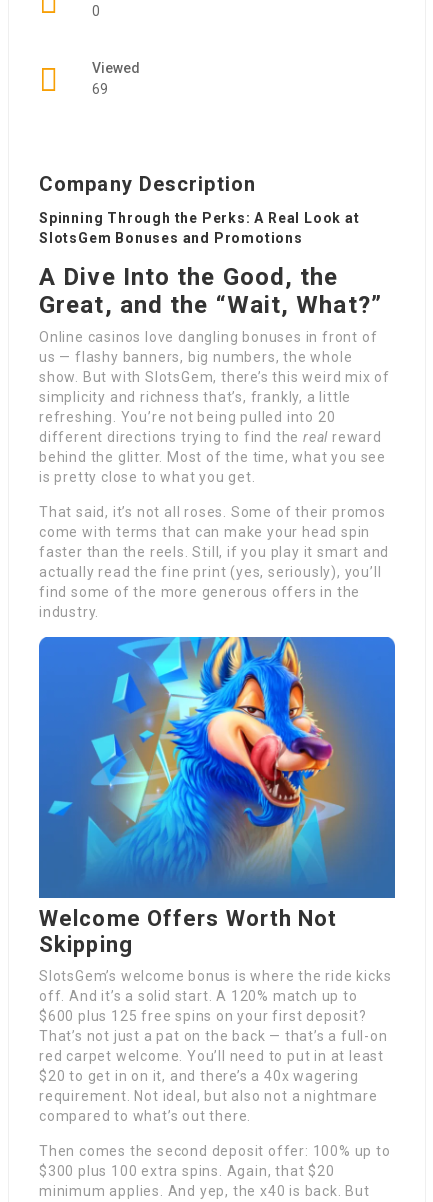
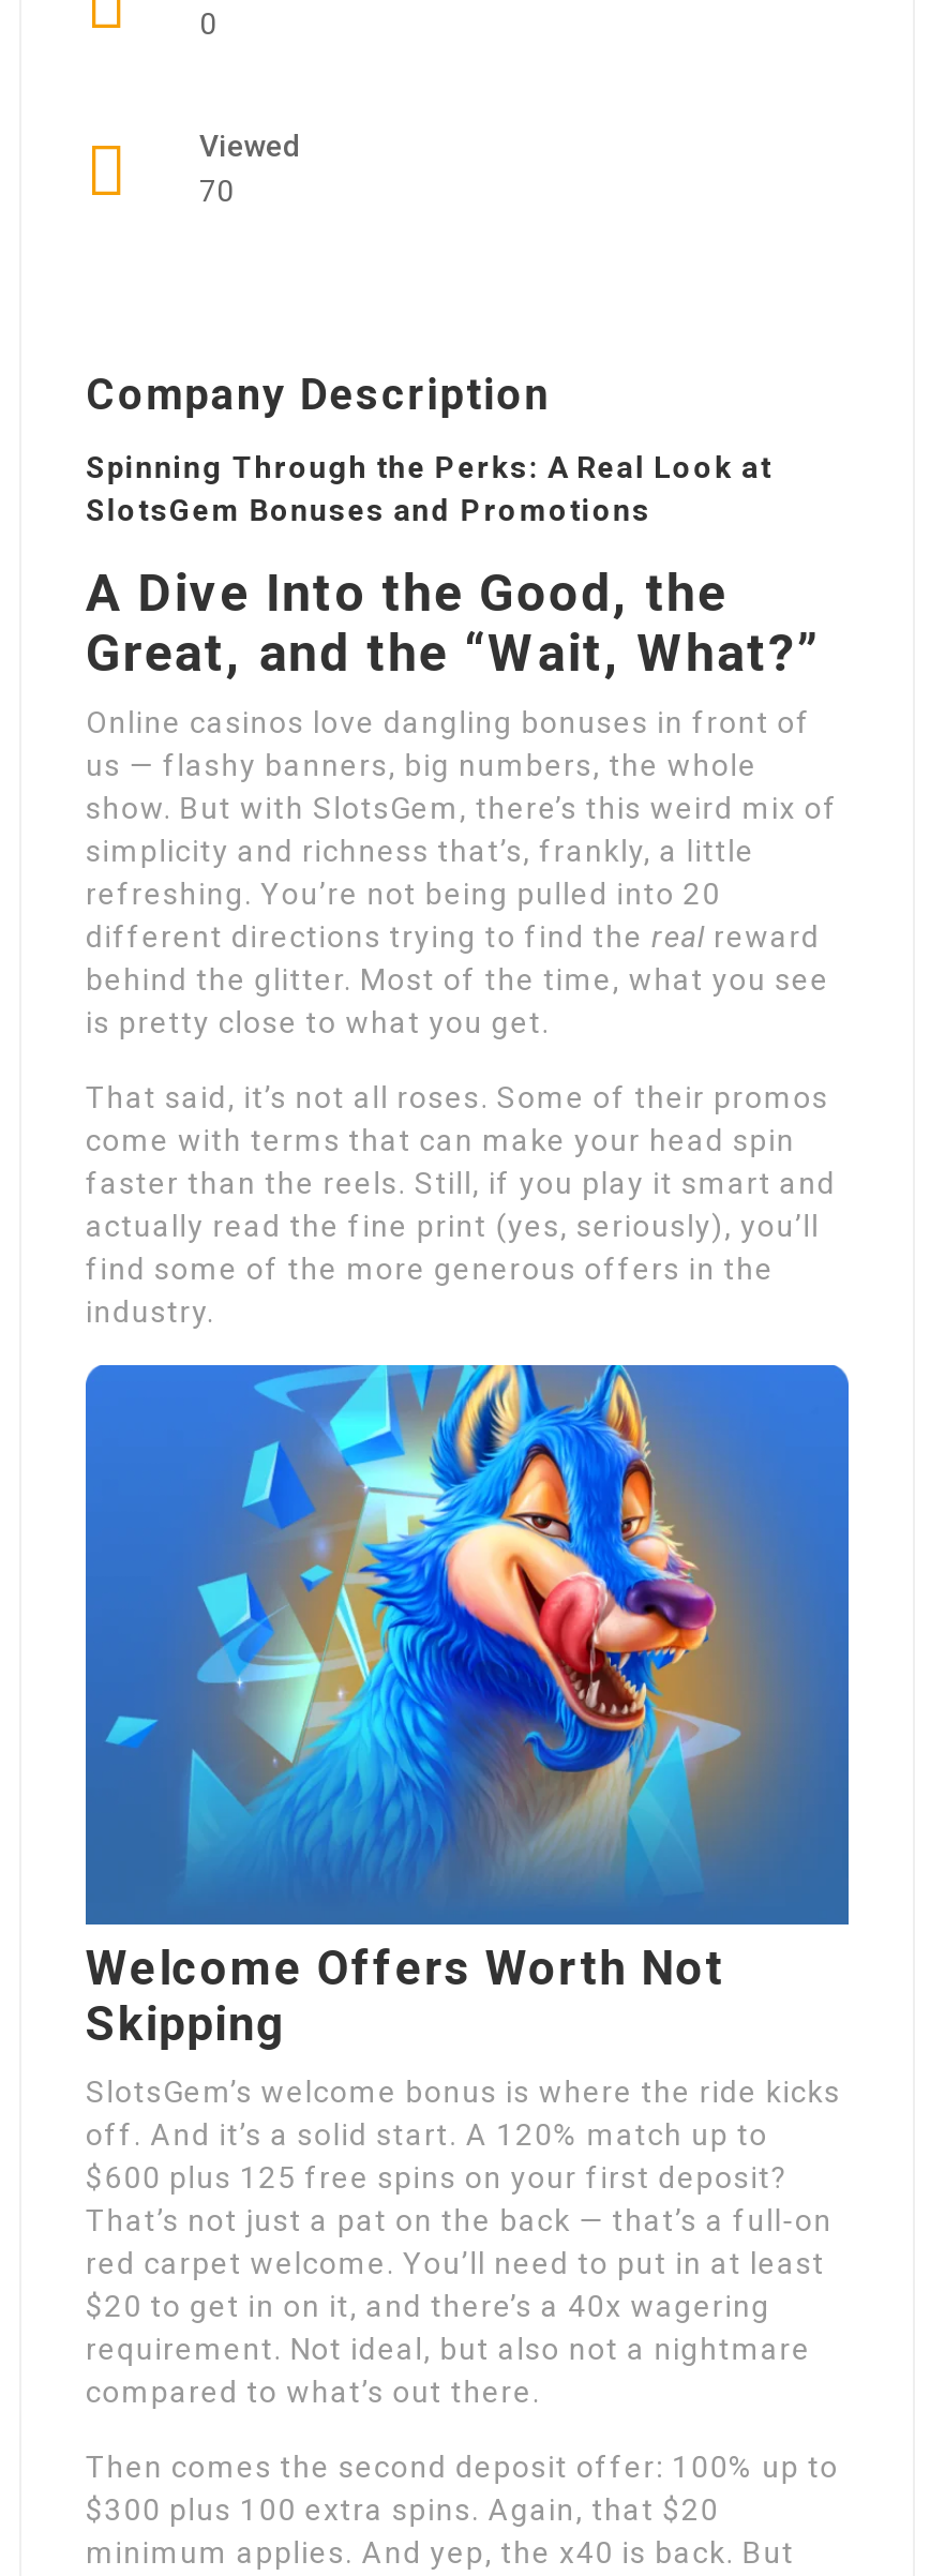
[92,81,108,97] 69 -> [199,174,234,209] 70

